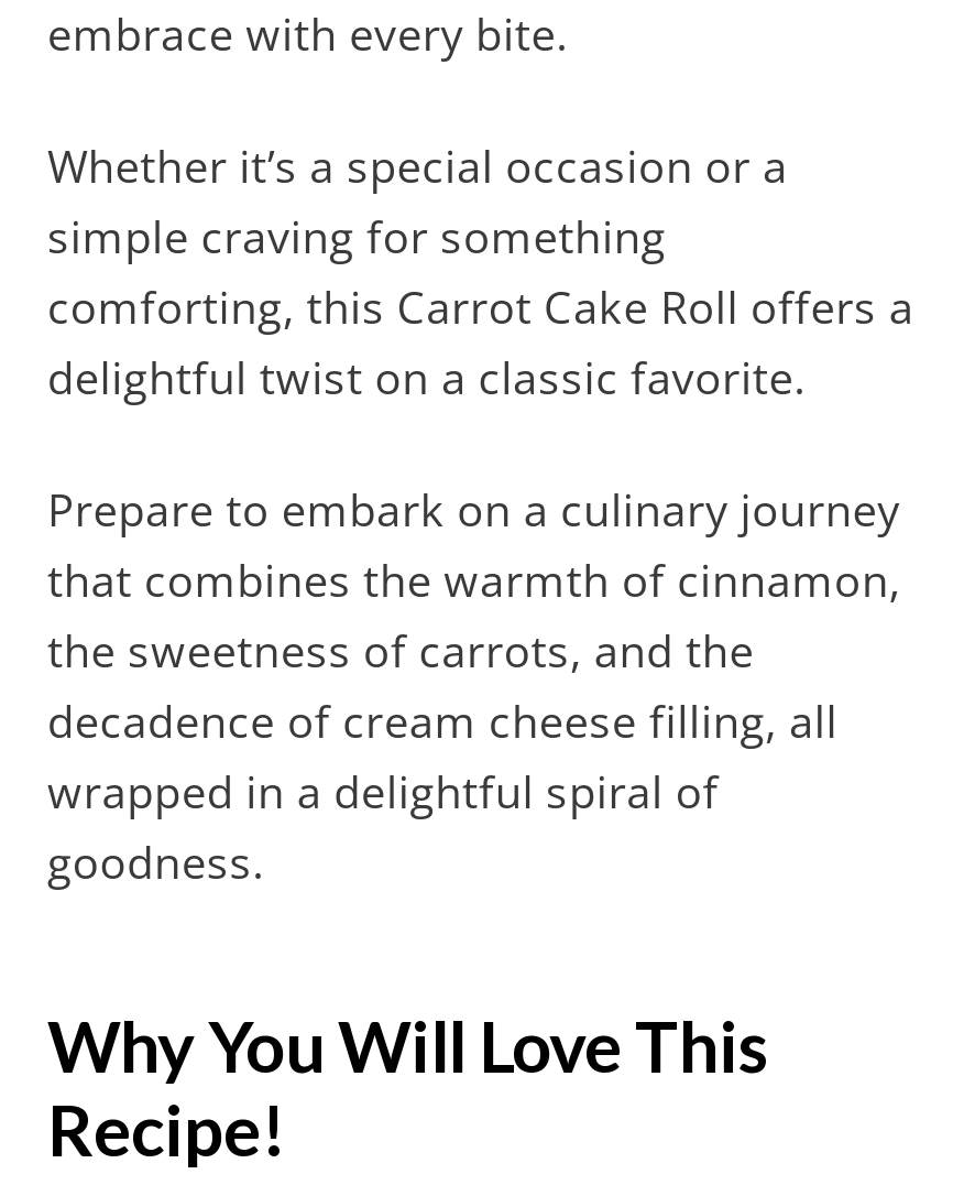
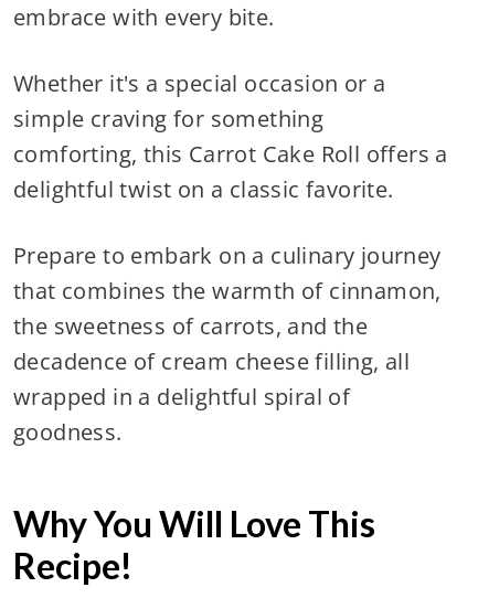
[47,137,788,197] Whether it’s a special occasion or a -> [13,69,386,99] Whether it's a special occasion or a

